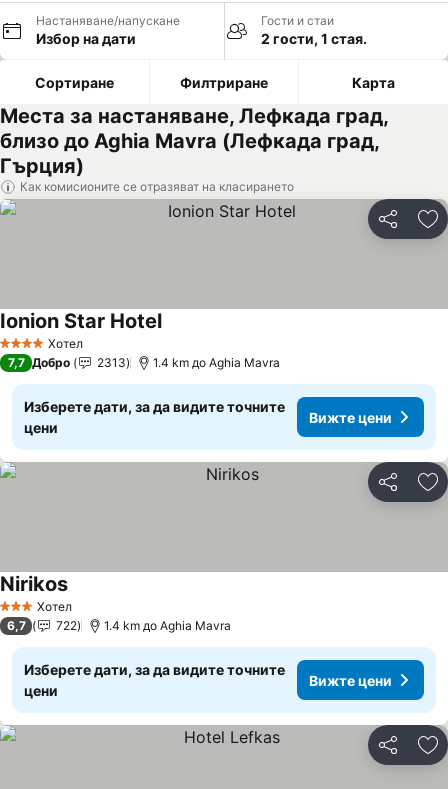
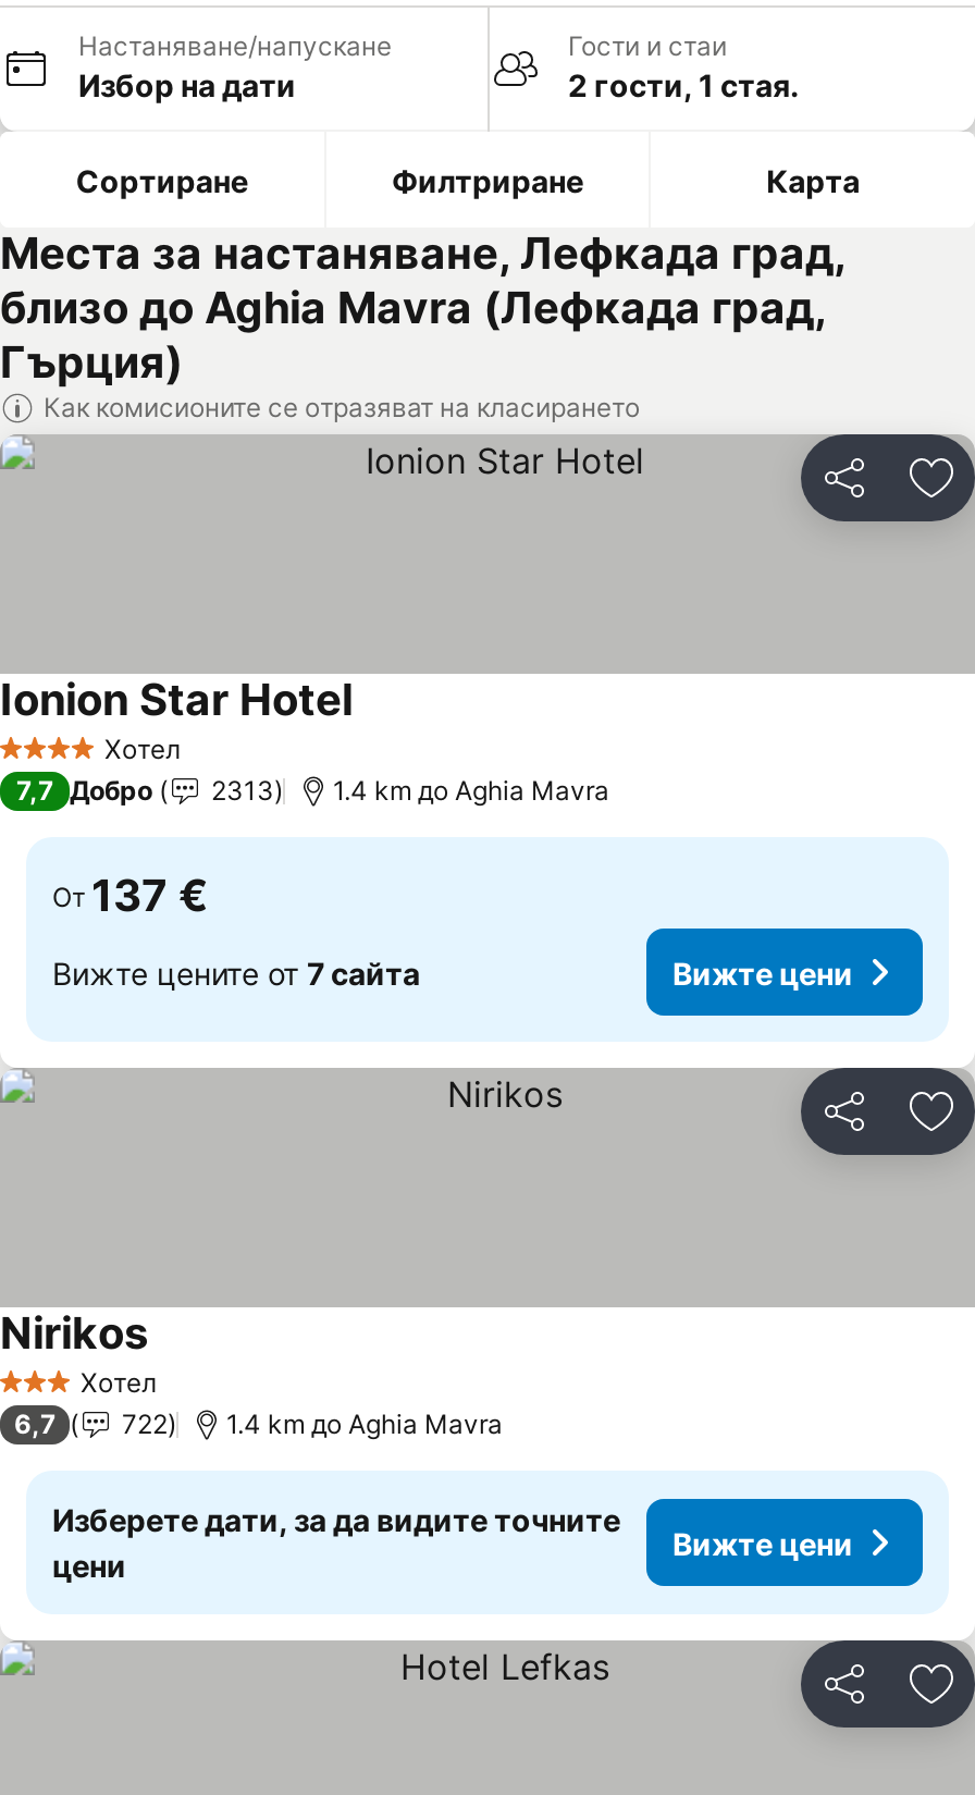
[24,398,285,436] Изберете дати, за да видите точните | цени -> [52,870,420,991] От 137 € | Вижте цените от 7 сайта

